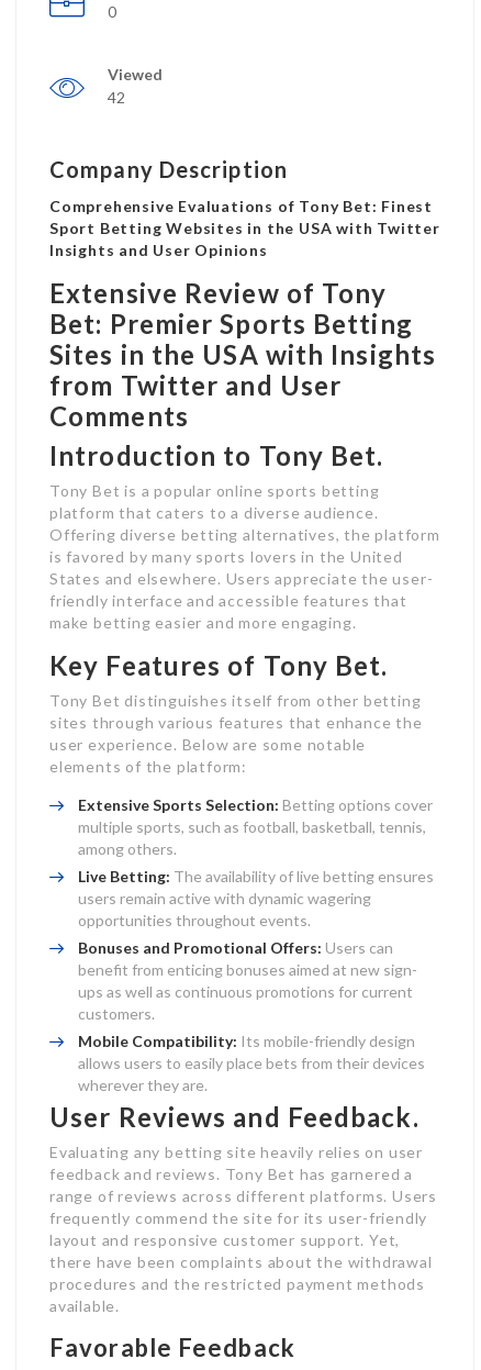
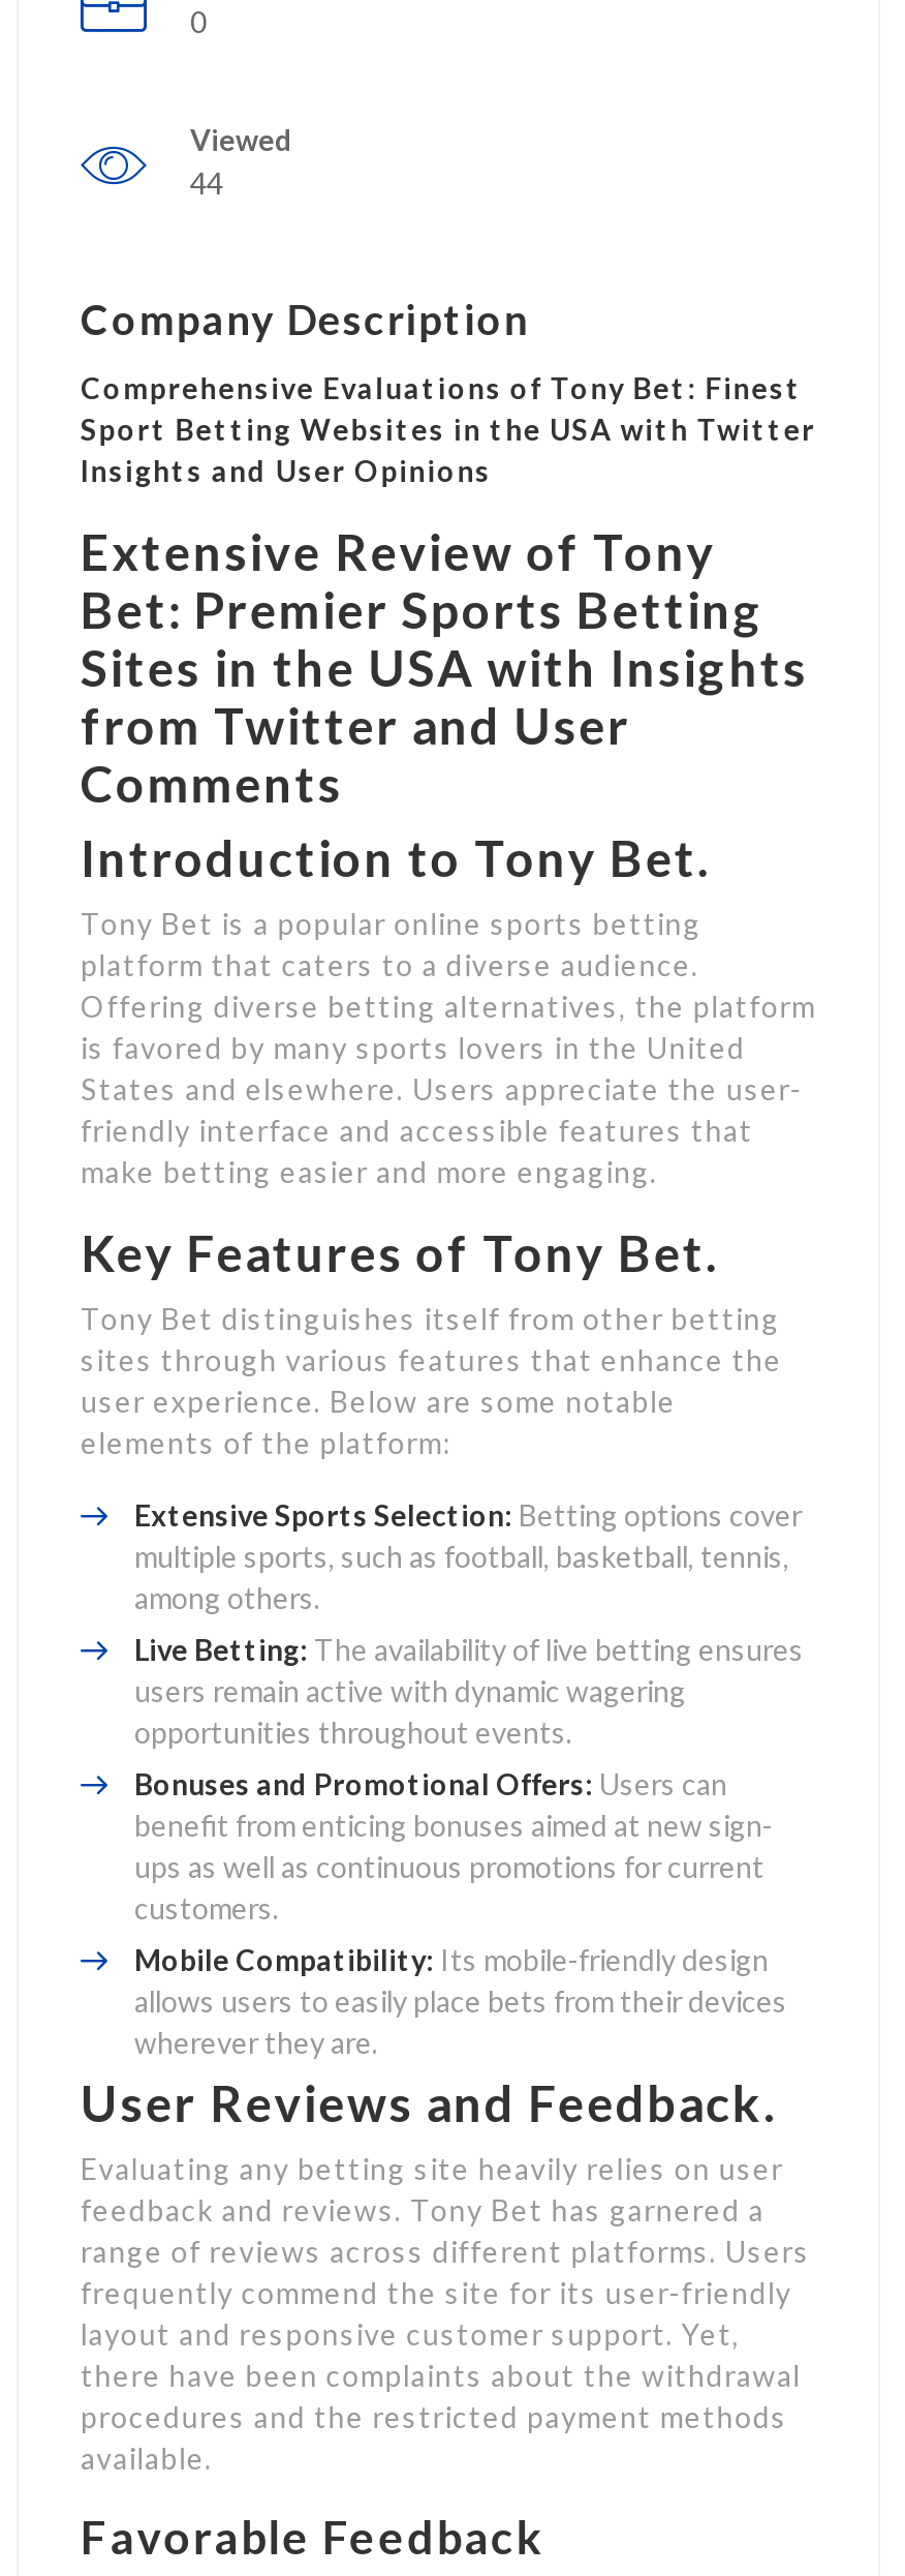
[108,88,125,107] 42 -> [190,165,223,201] 44

